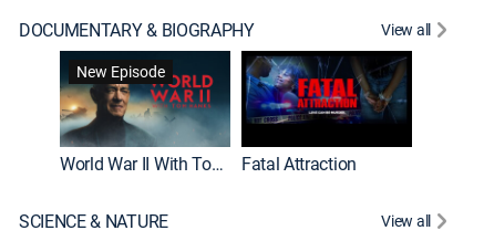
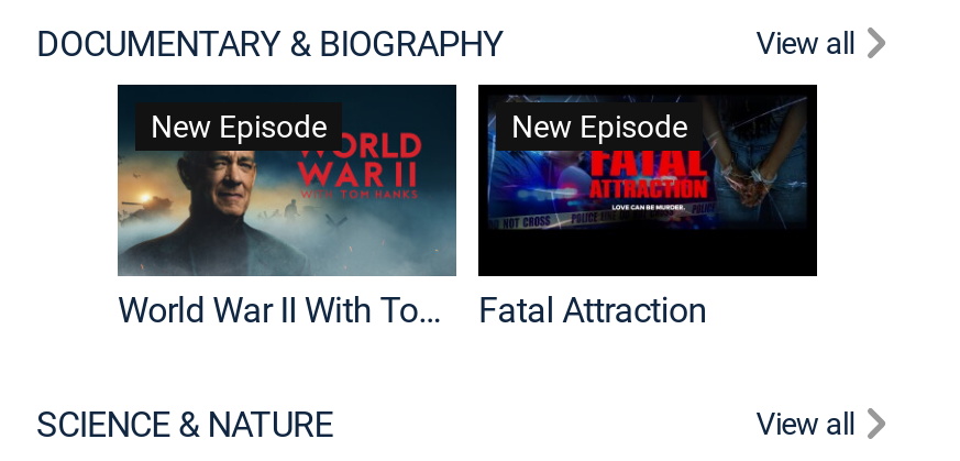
none -> [511,105,687,147] New Episode

